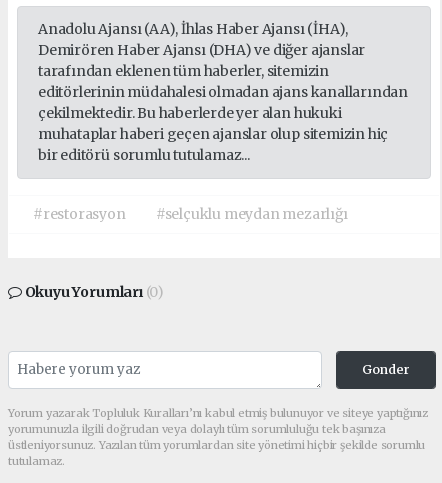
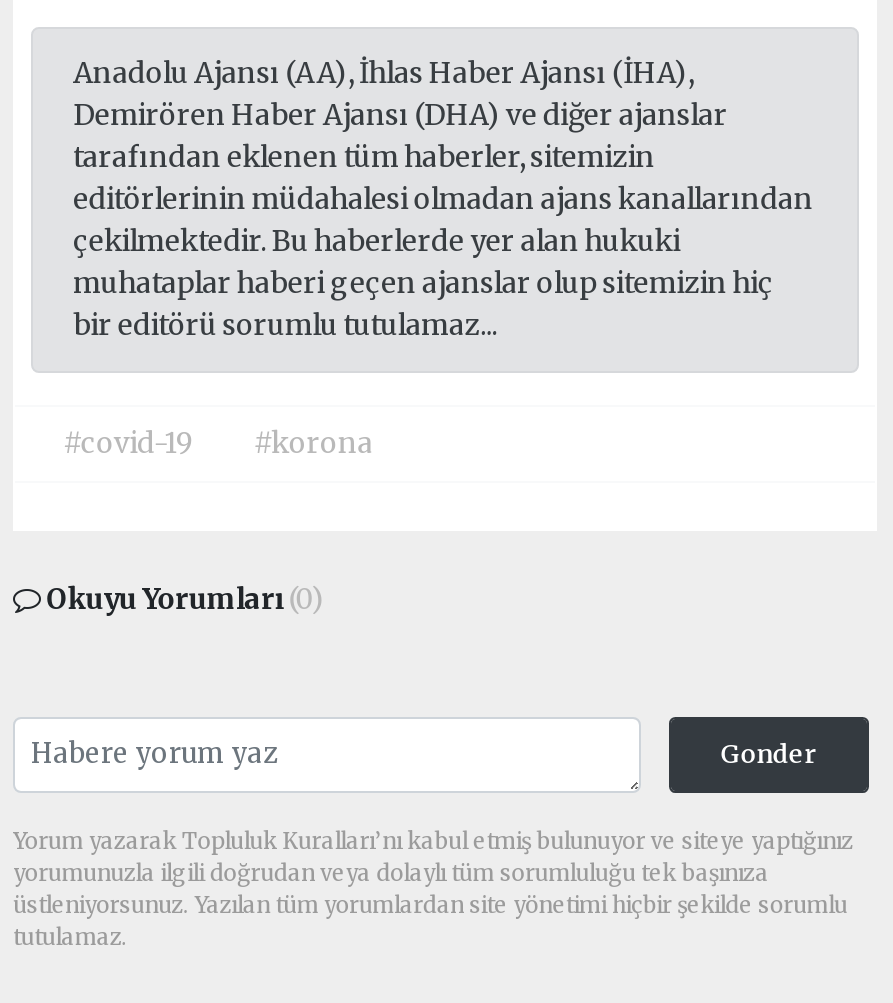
[33,205,348,223] #restorasyon | #selçuklu meydan mezarlığı -> [63,425,373,461] #covid-19 | #korona

